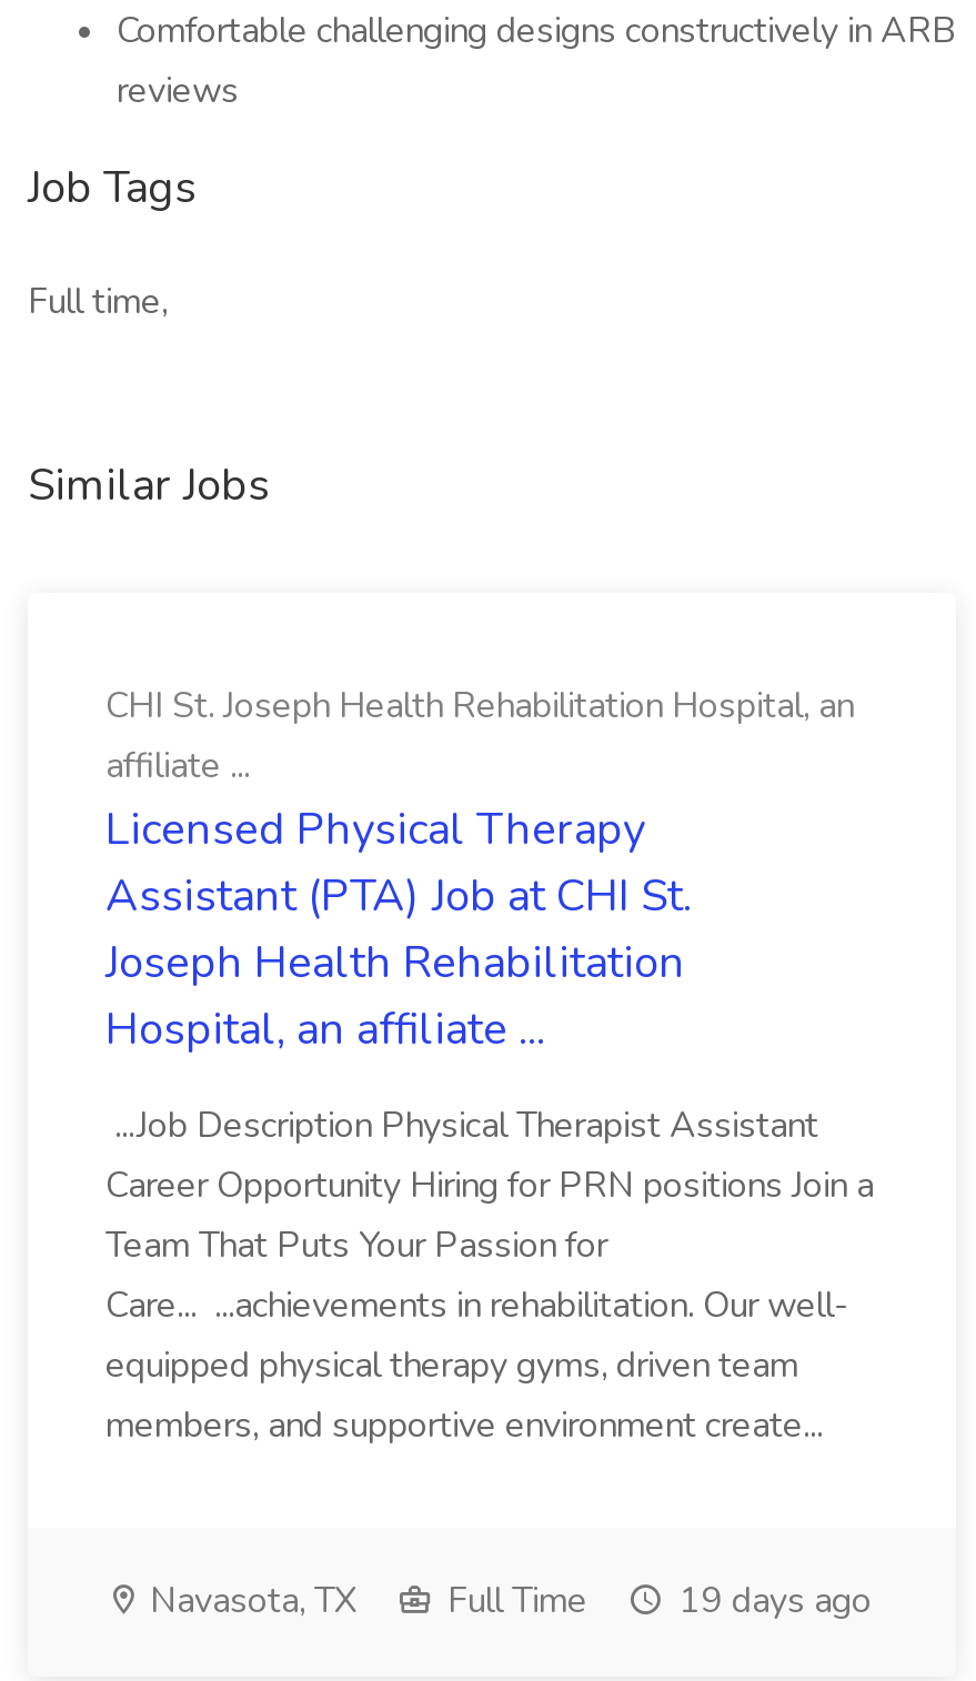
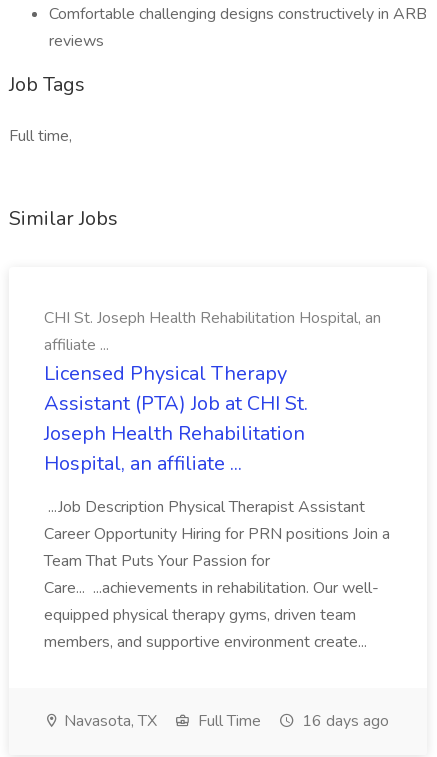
[141,1577,872,1625] Navasota, TX Full Time 19 days ago -> [60,710,389,732] Navasota, TX Full Time 16 days ago

